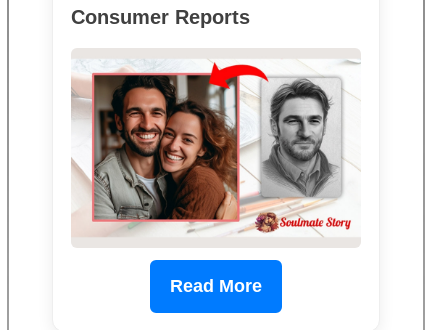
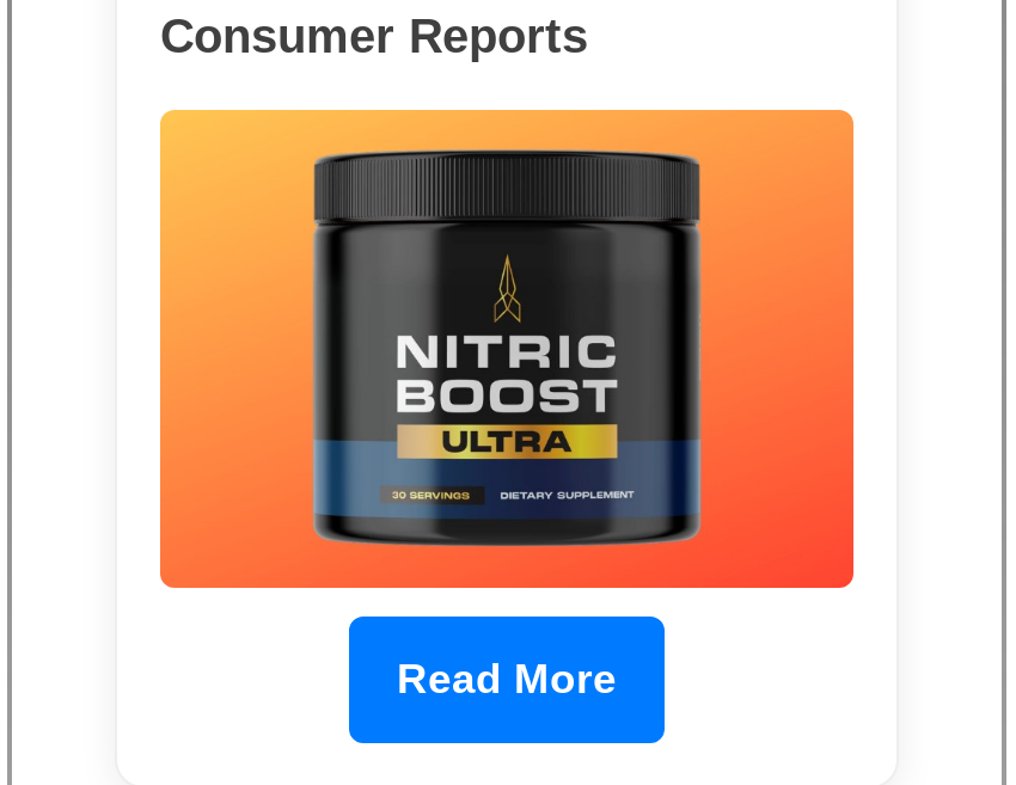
[71,48,361,247] [image] -> [158,109,856,589] [image]

